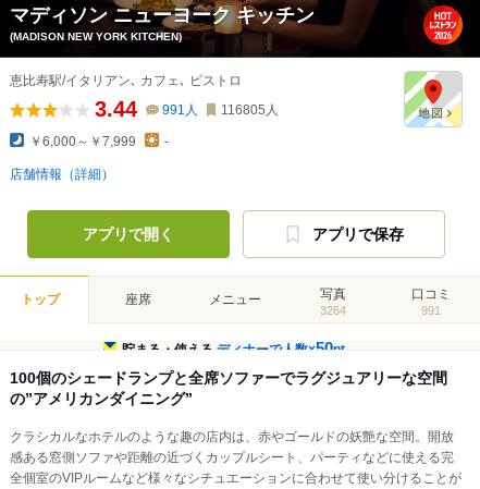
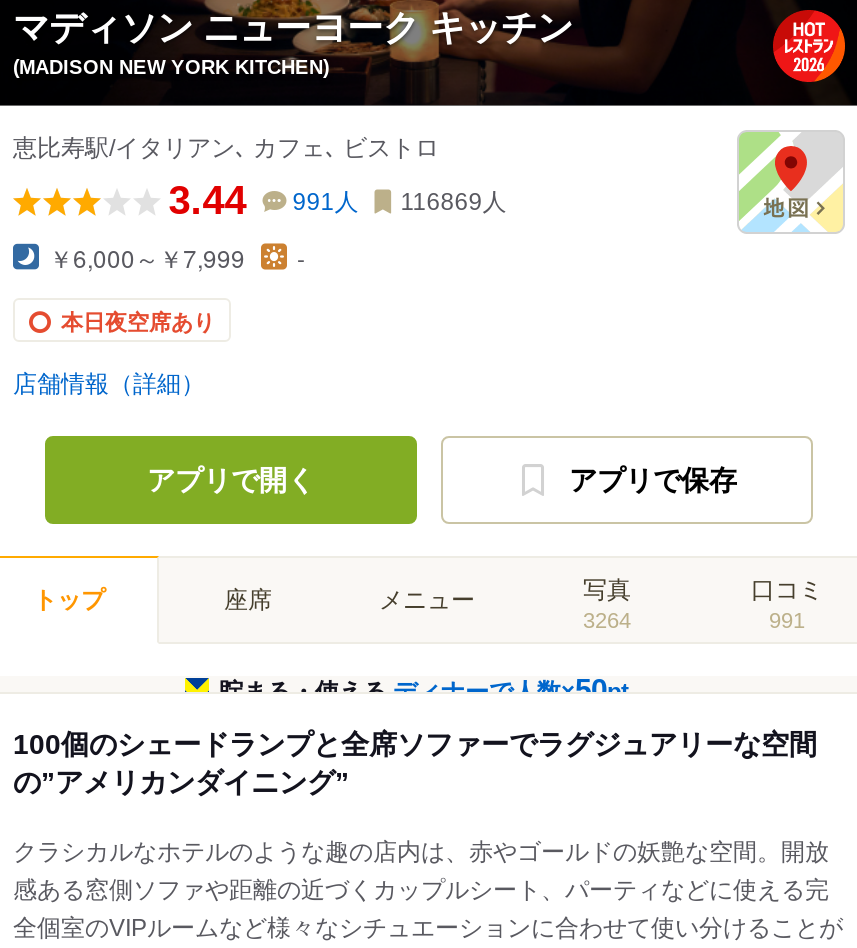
[94,97,278,121] 3.44 991人 116805人 -> [169,178,507,222] 3.44 991人 116869人
none -> [61,310,215,334] 本日夜空席あり

